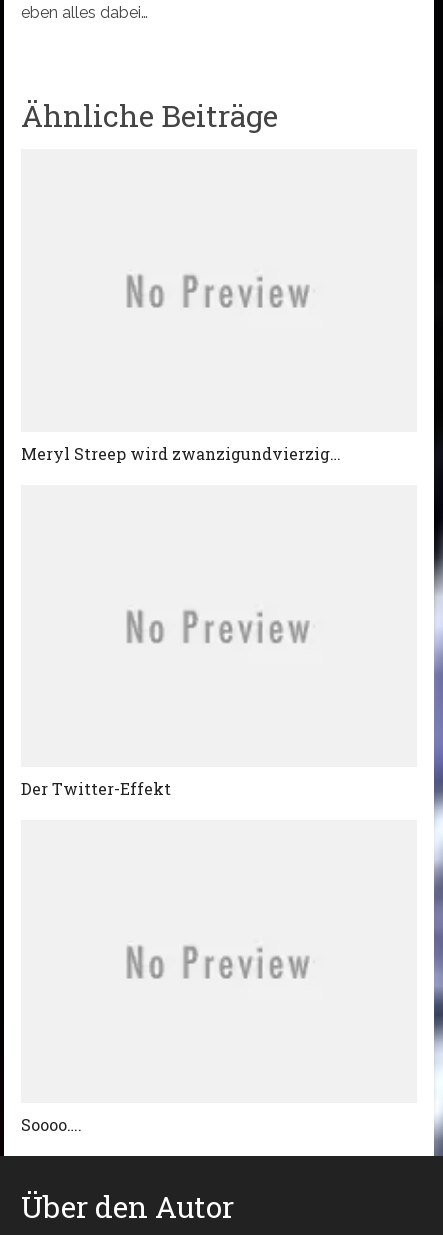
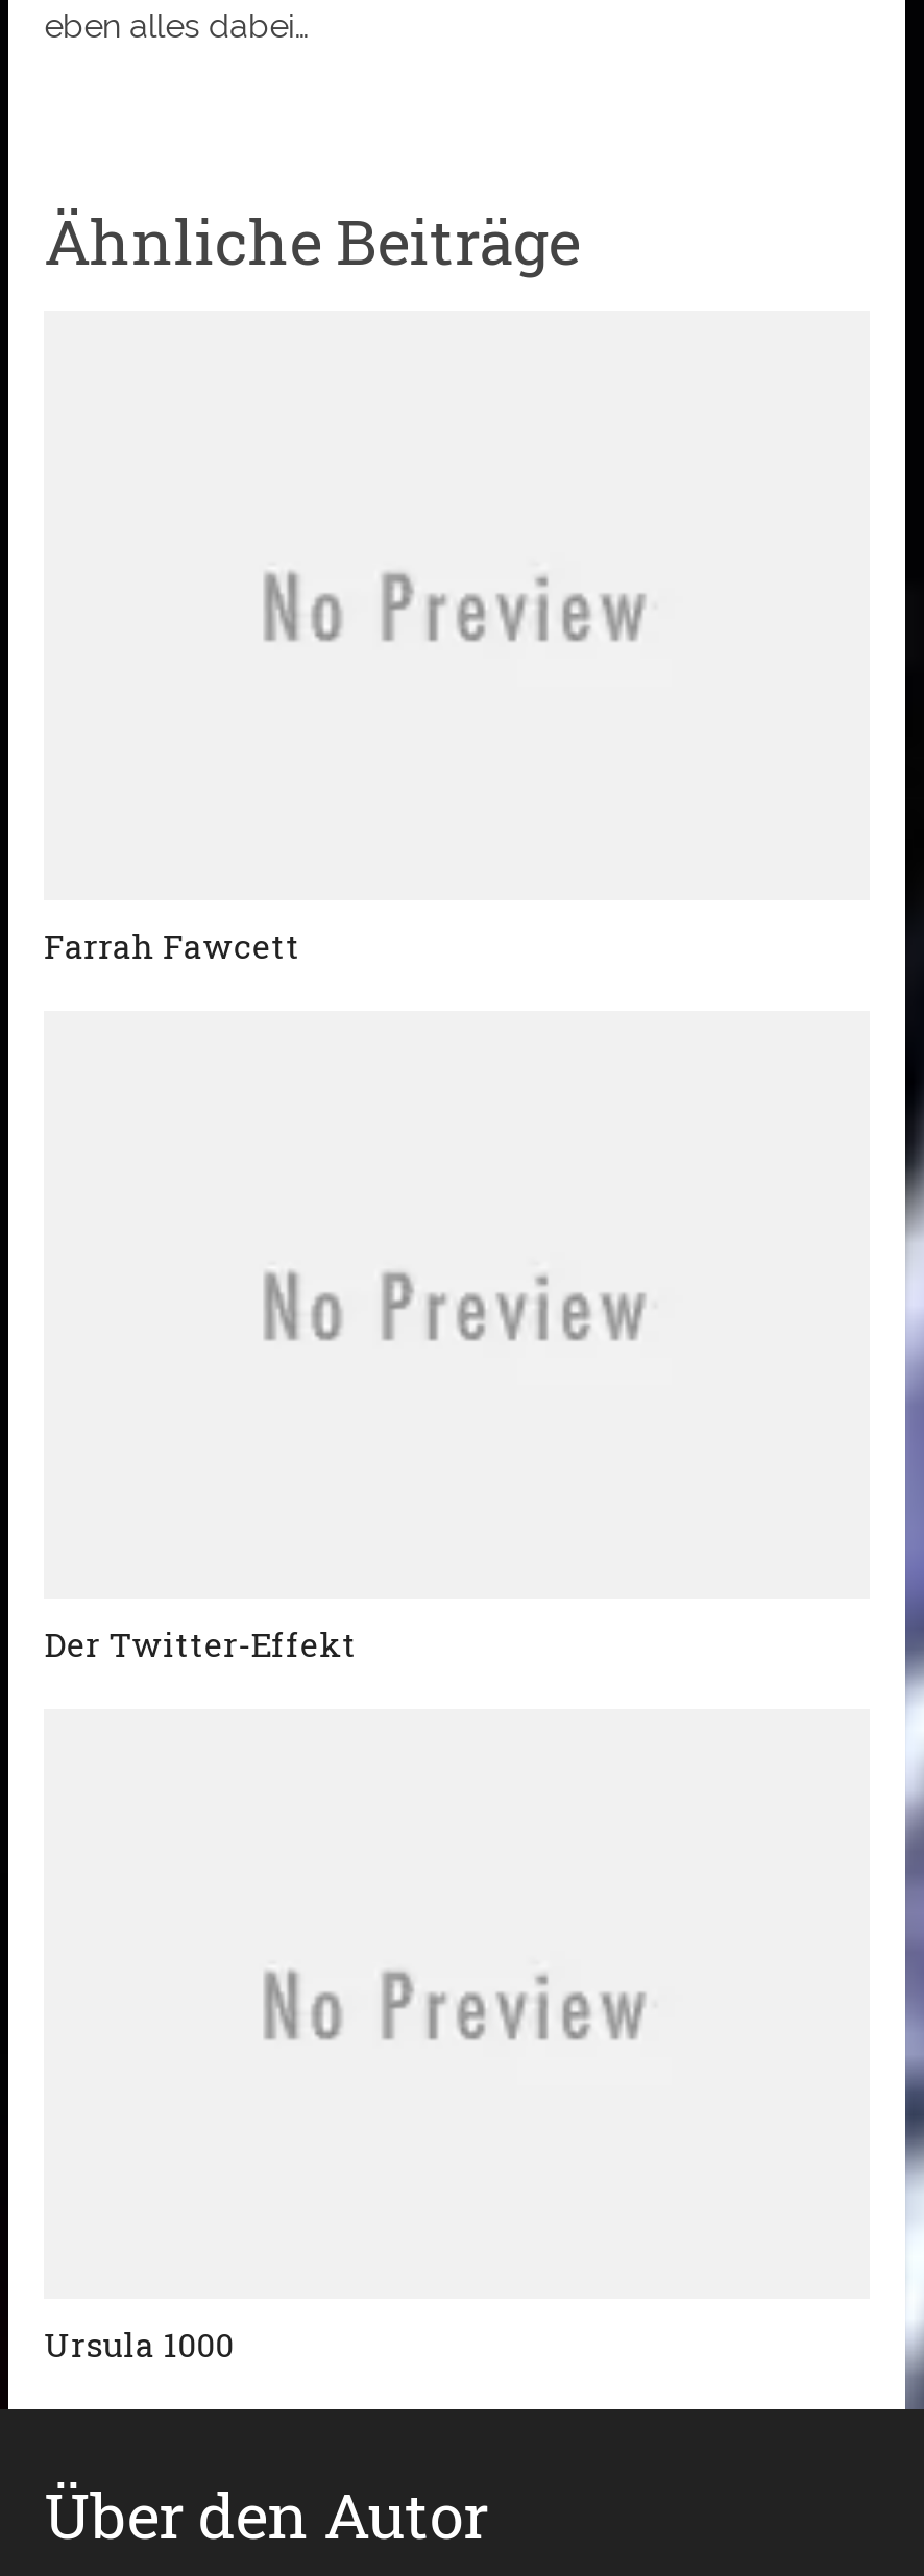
[21,443,341,464] Meryl Streep wird zwanzigundvierzig… -> [44,923,301,967] Farrah Fawcett
[21,1114,82,1135] Soooo…. -> [44,2322,234,2366] Ursula 1000

